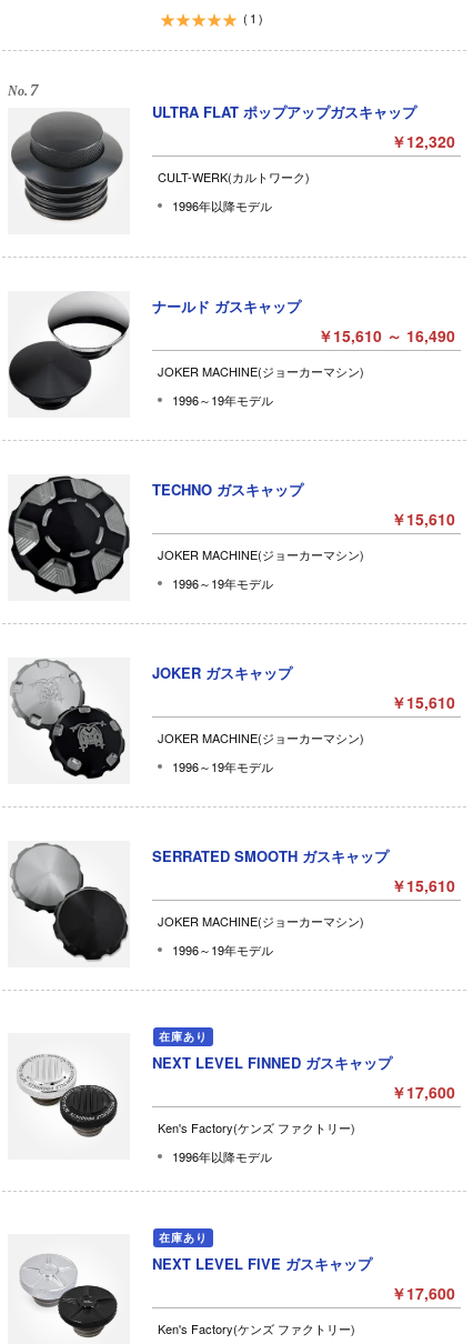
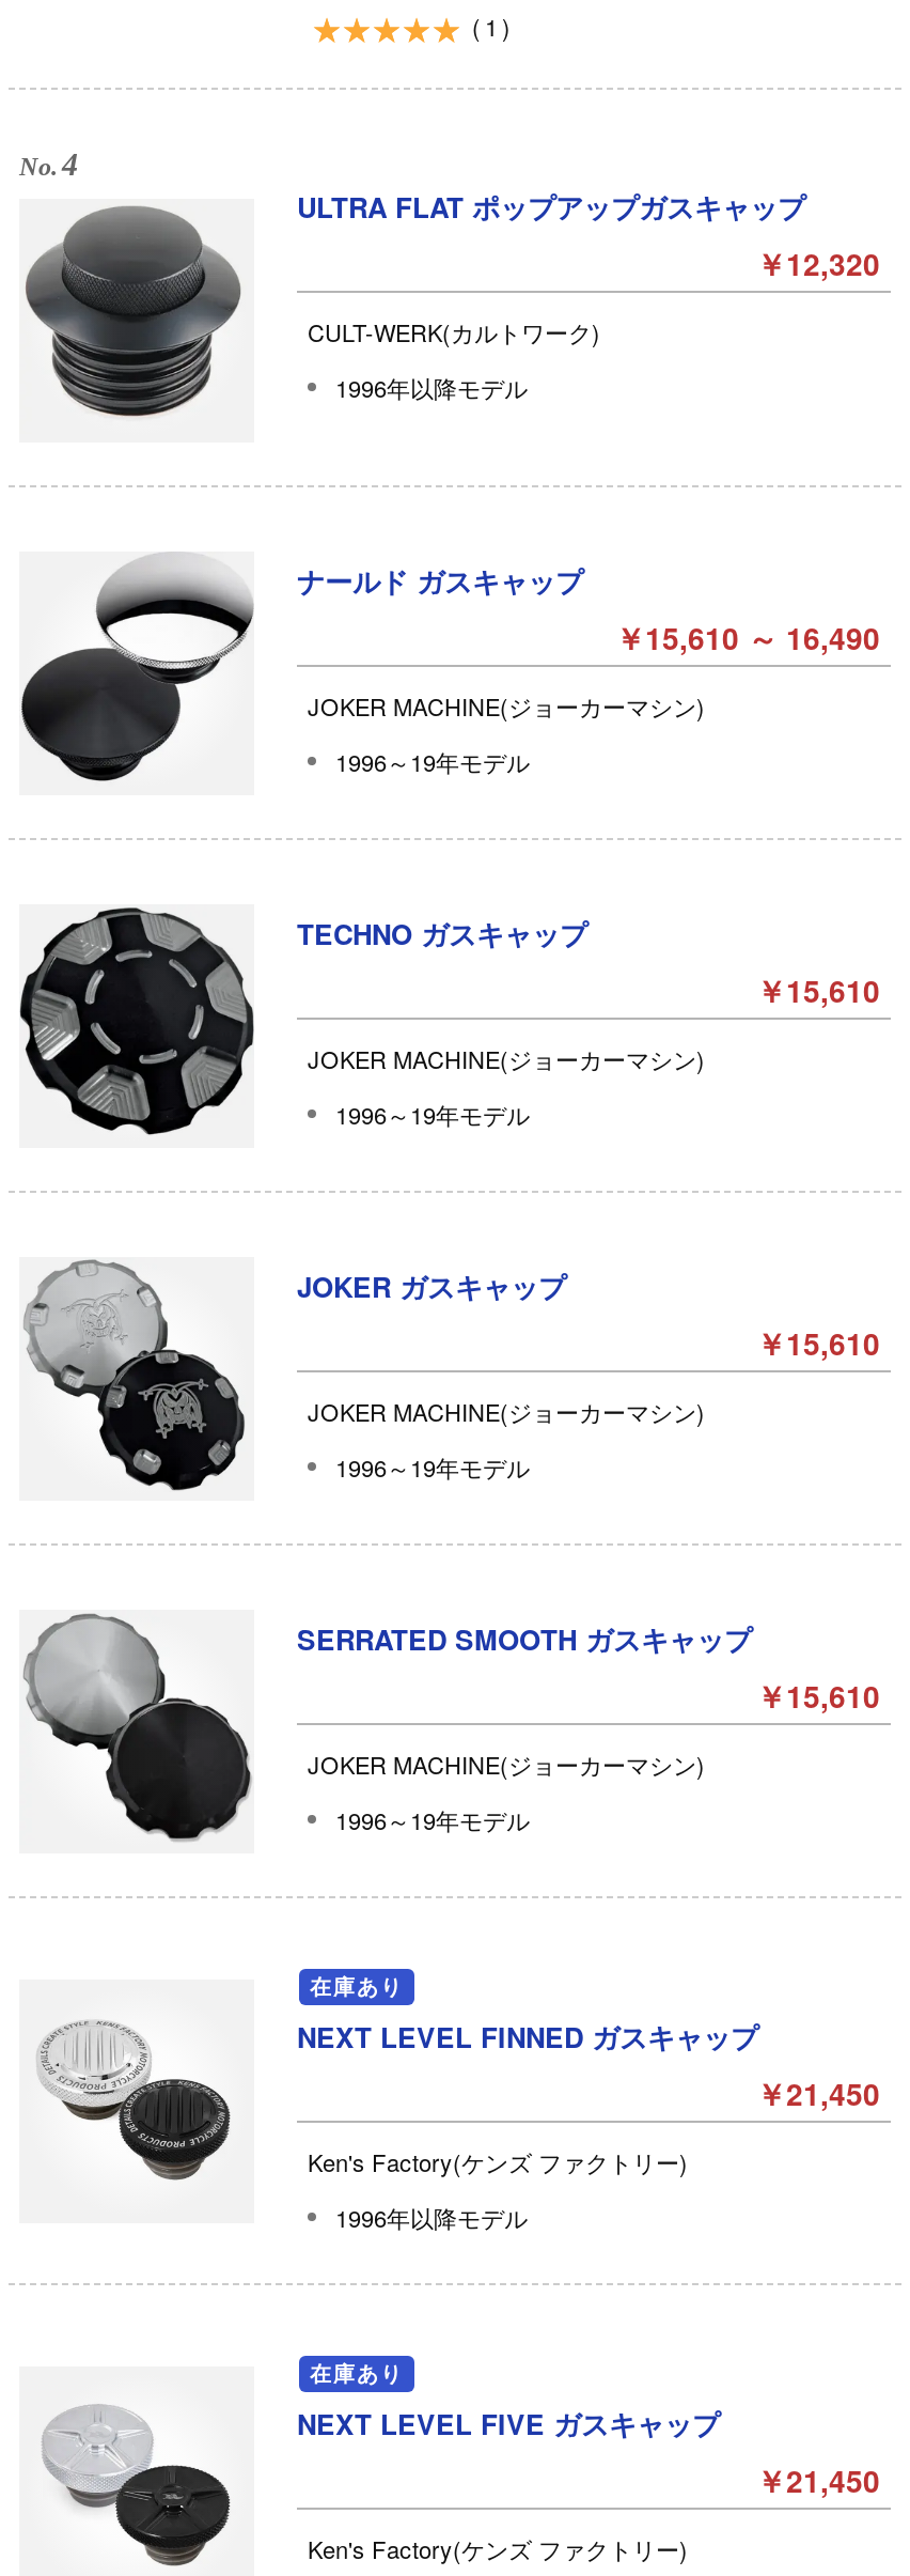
[30,81,39,99] 7 -> [62,148,79,182] 4
[391,1081,455,1103] ￥17,600 -> [756,2071,880,2114] ￥21,450
[391,1282,455,1304] ￥17,600 -> [756,2458,880,2501] ￥21,450

